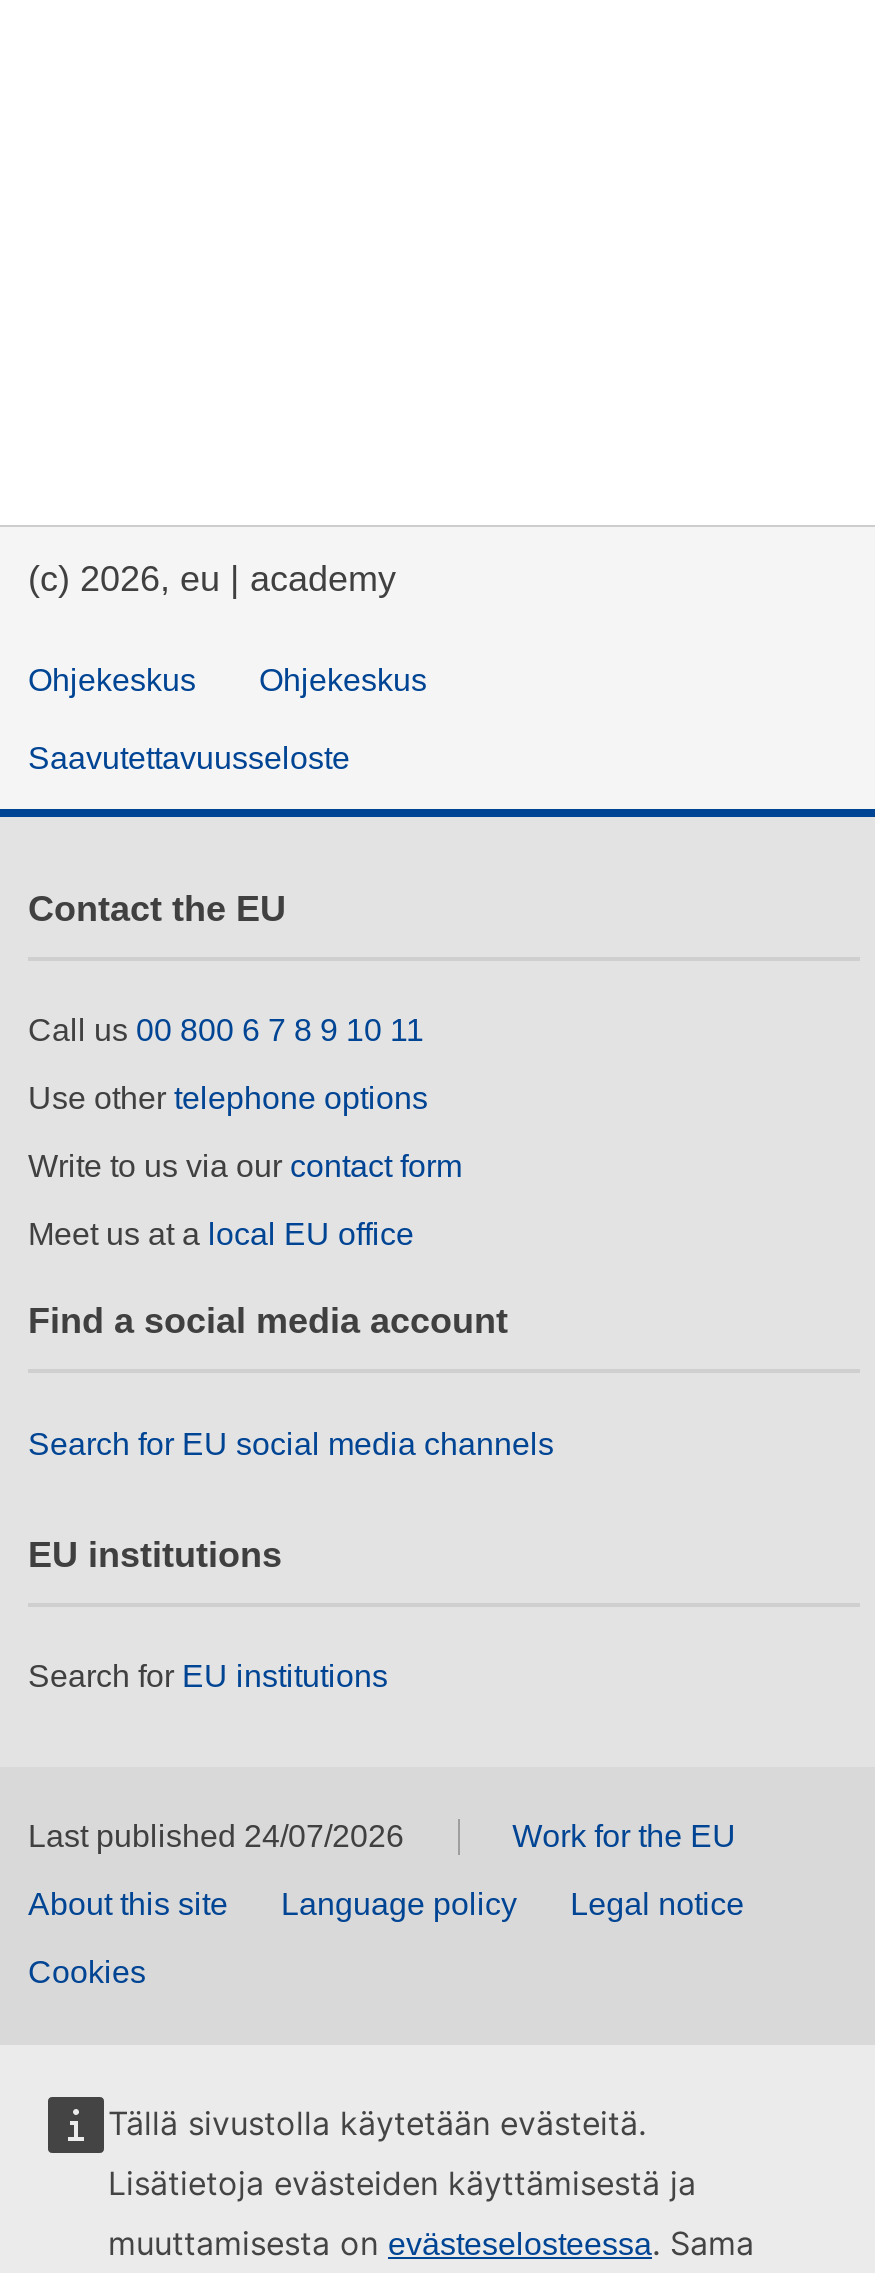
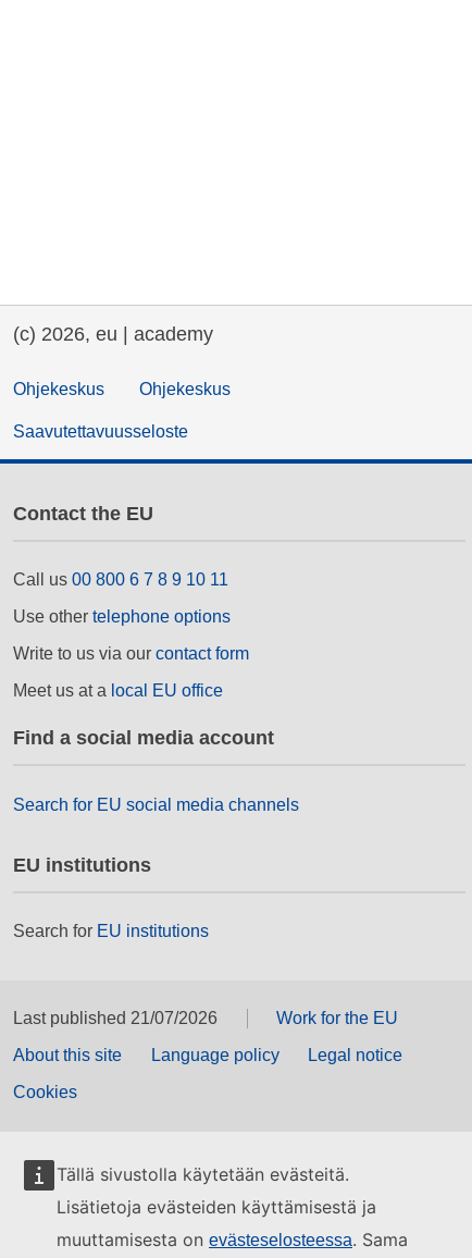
[28,1820,404,1854] Last published 24/07/2026 -> [13,1009,218,1028] Last published 21/07/2026

